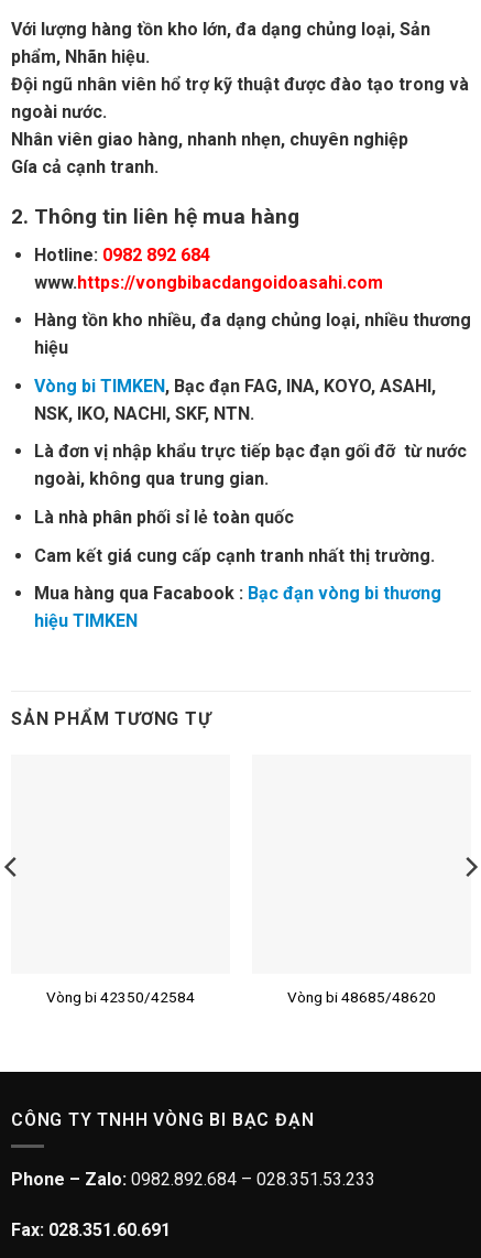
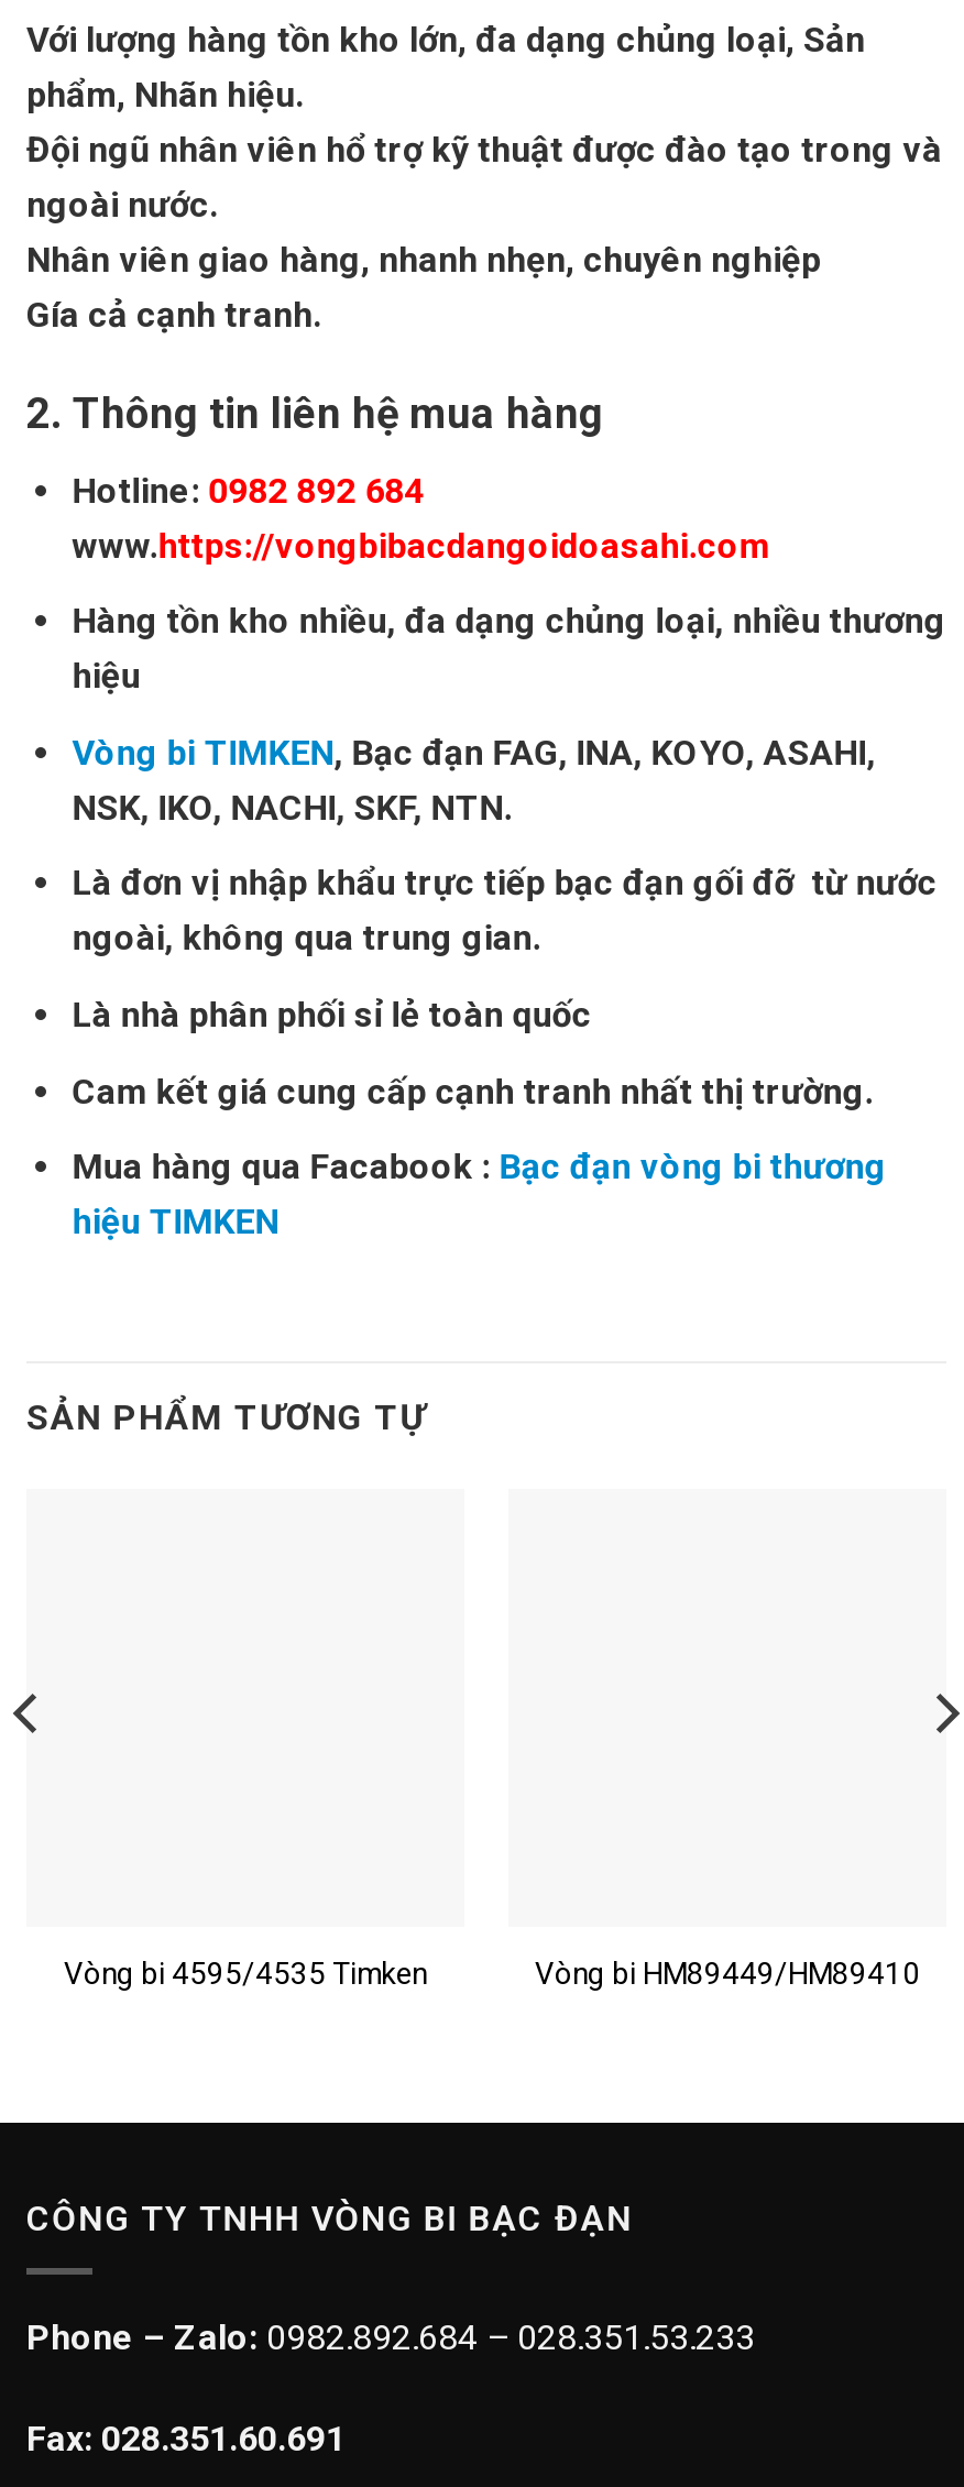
[46,988,436,1006] Vòng bi 42350/42584 | Vòng bi 48685/48620 -> [64,1956,920,1991] Vòng bi 4595/4535 Timken | Vòng bi HM89449/HM89410

